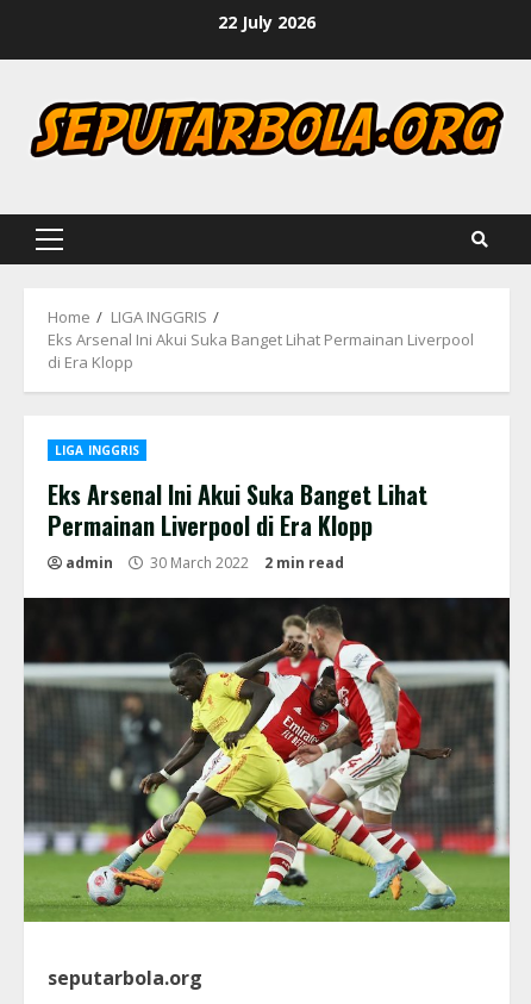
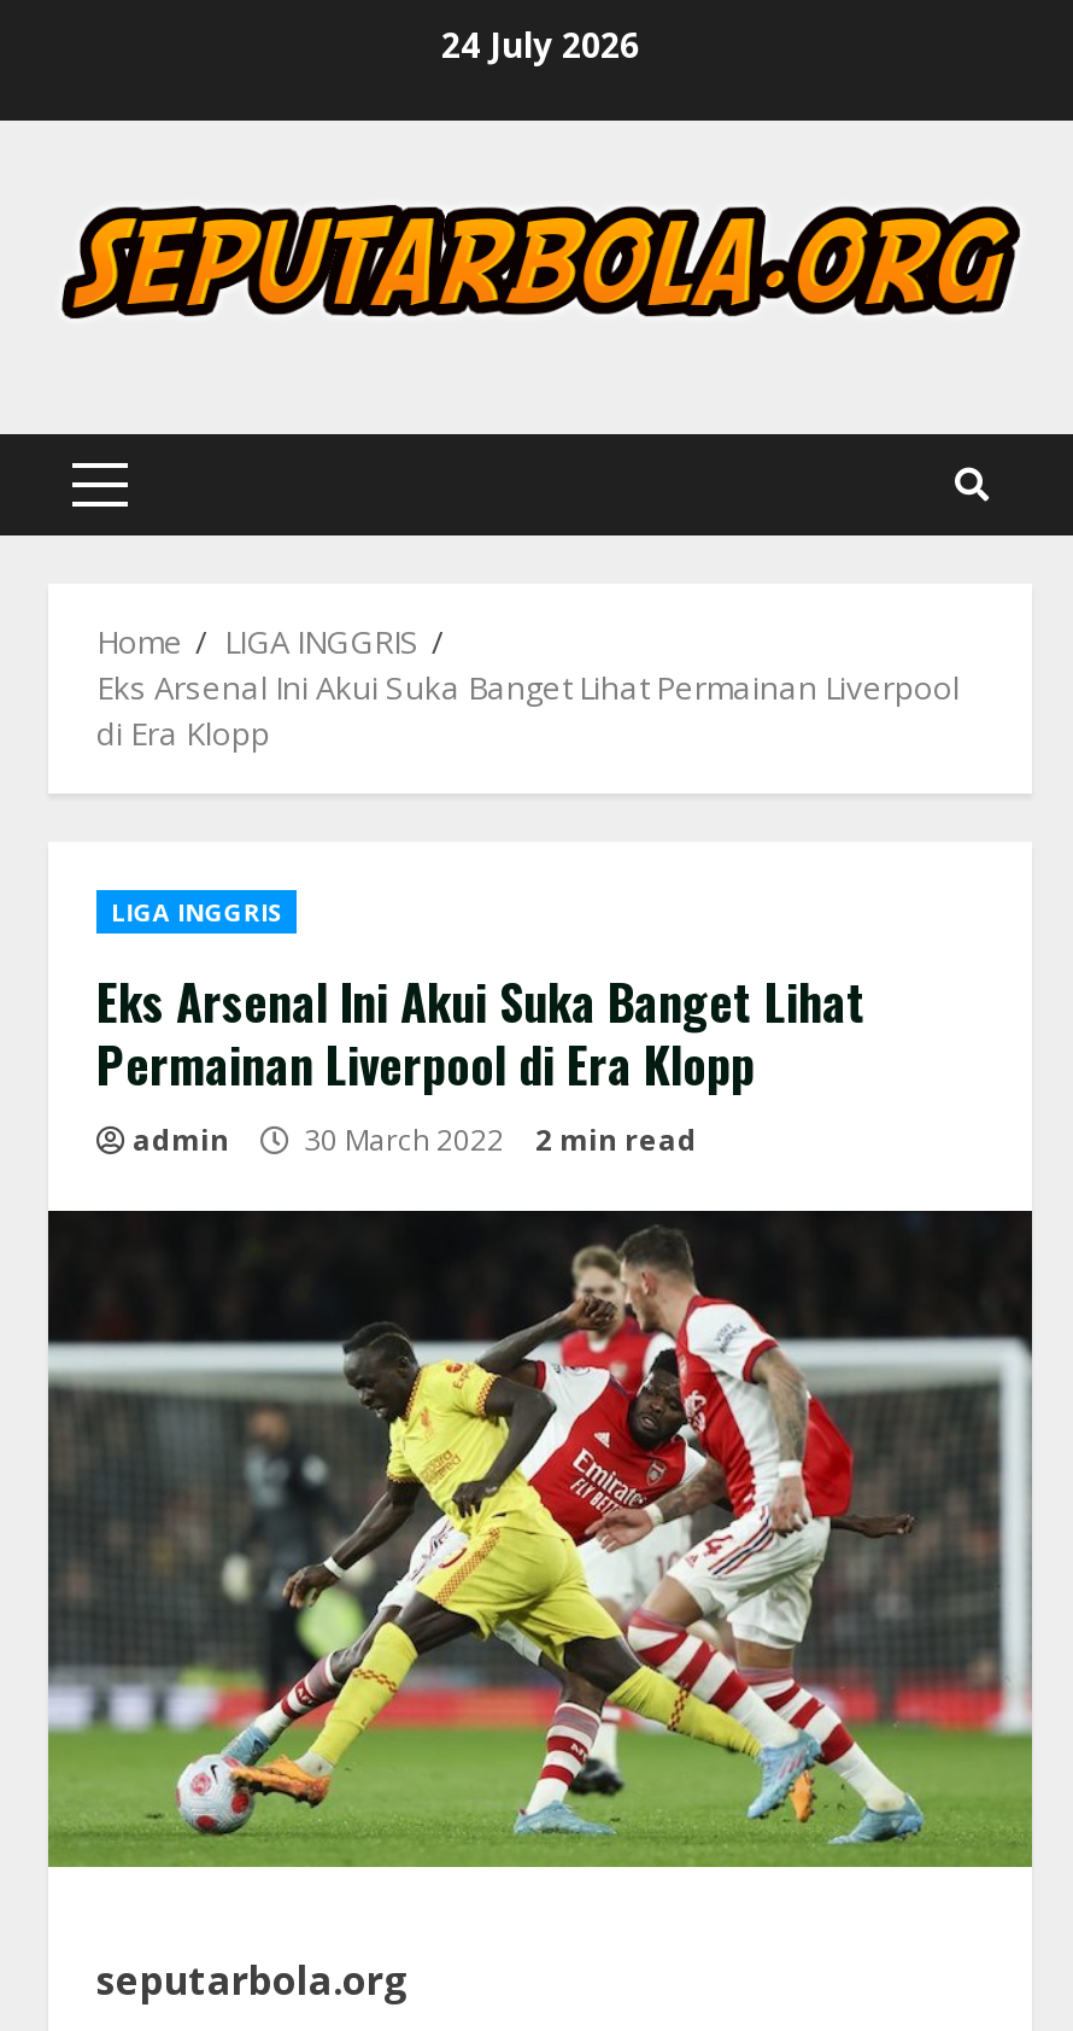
[218,10,316,33] 22 July 2026 -> [441,21,639,66] 24 July 2026

